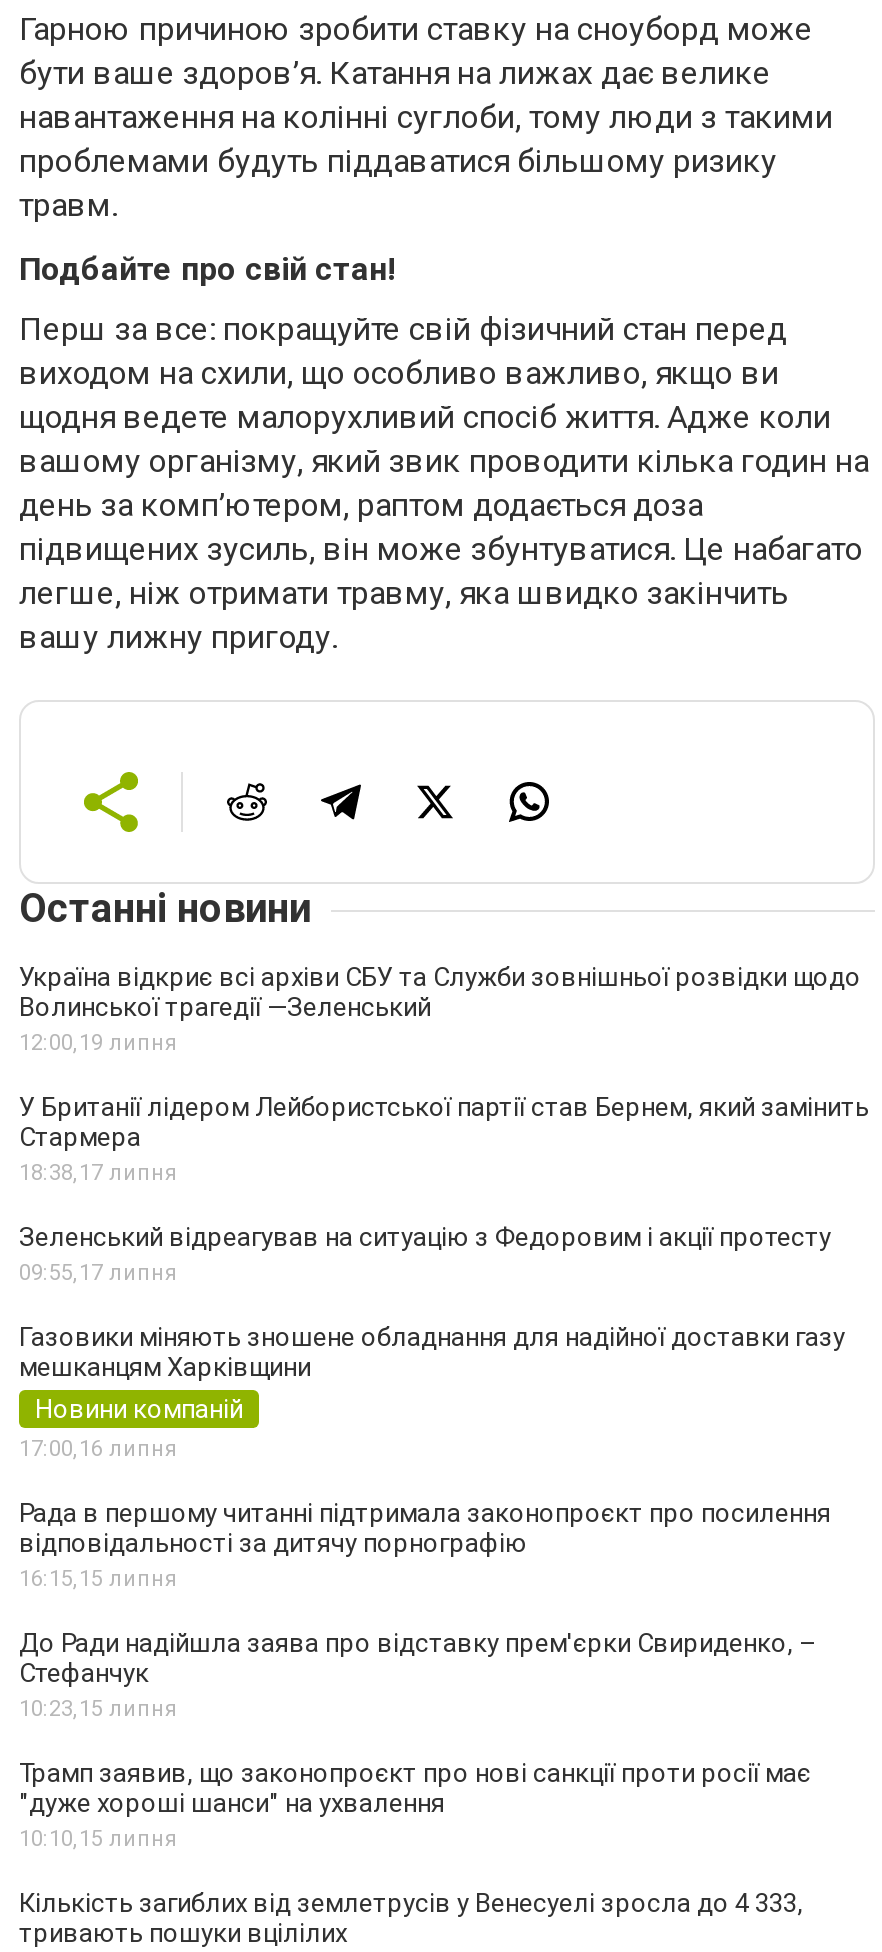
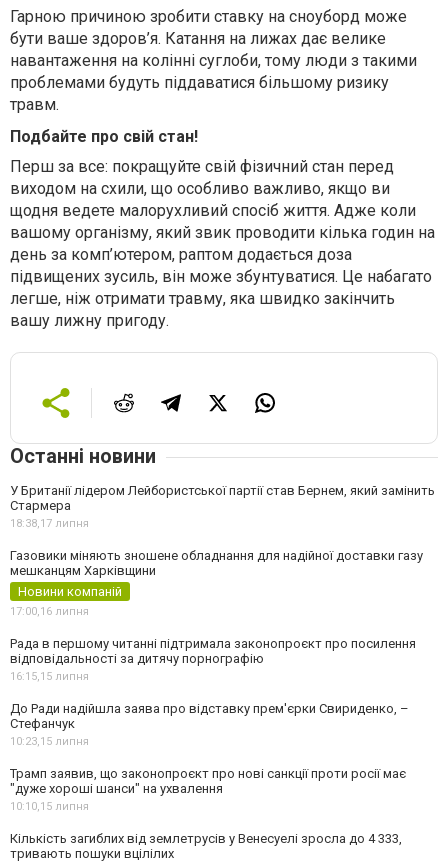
[19,962,861,1056] Україна відкриє всі архіви СБУ та Служби зовнішньої розвідки щодо | Волинської трагедії —Зеленський | 12:00, 19 липня -> none
[19,1222,831,1286] Зеленський відреагував на ситуацію з Федоровим і акції протесту | 09:55, 17 липня -> none

